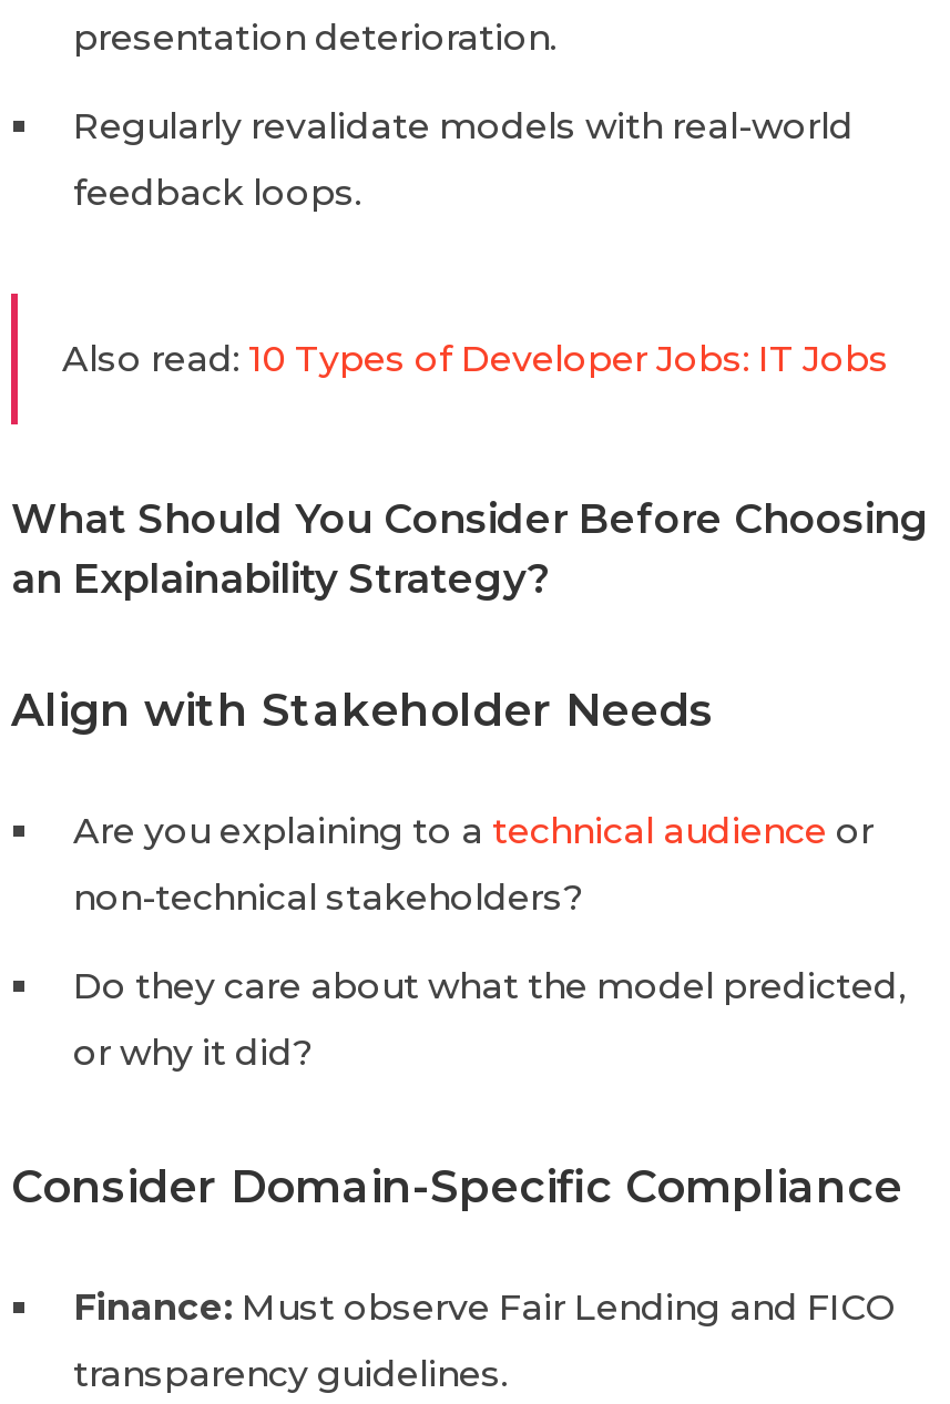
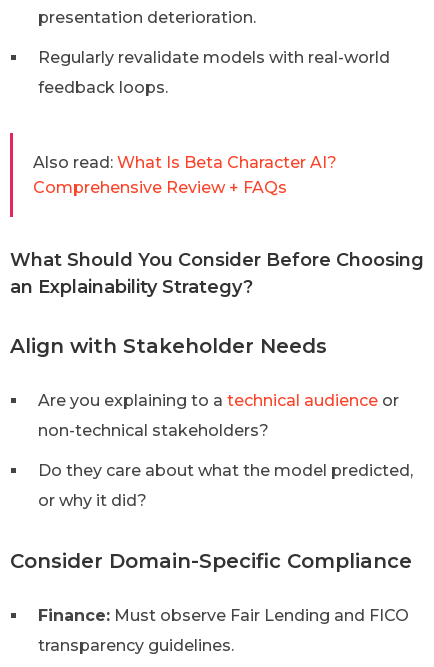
[62,338,889,380] Also read: 10 Types of Developer Jobs: IT Jobs -> [33,153,337,197] Also read: What Is Beta Character AI? | Comprehensive Review + FAQs

